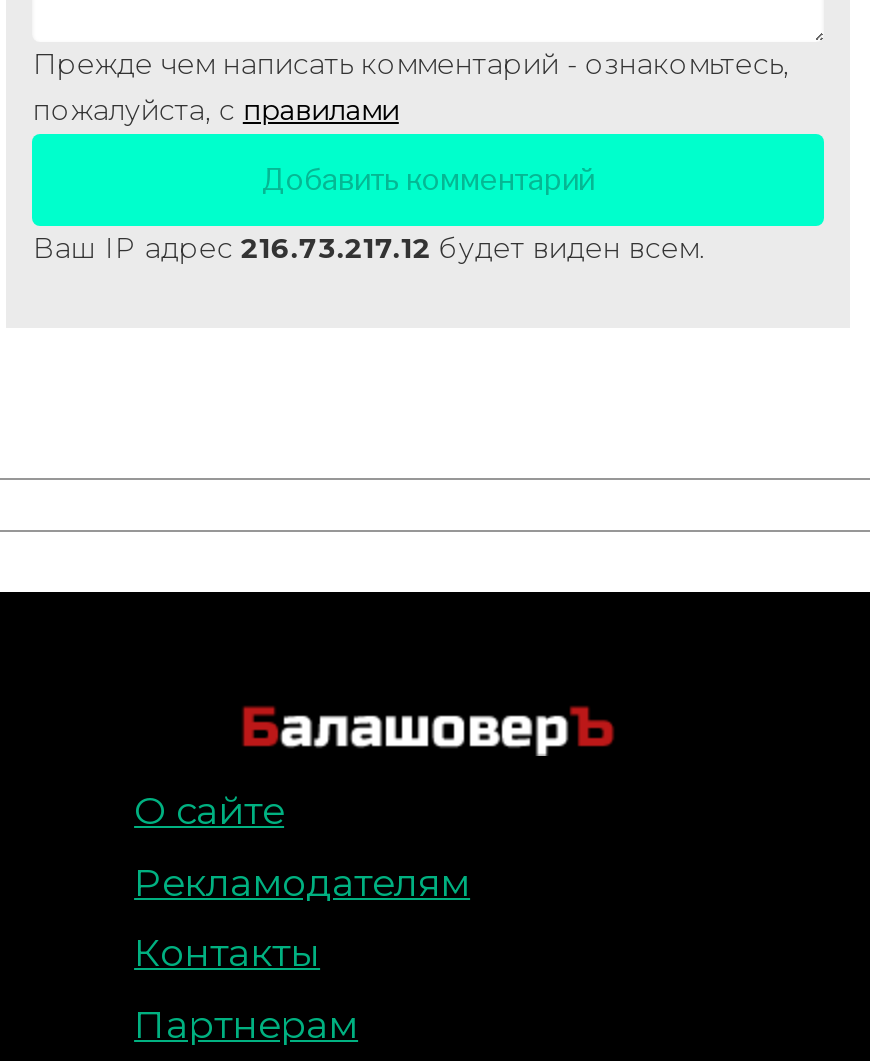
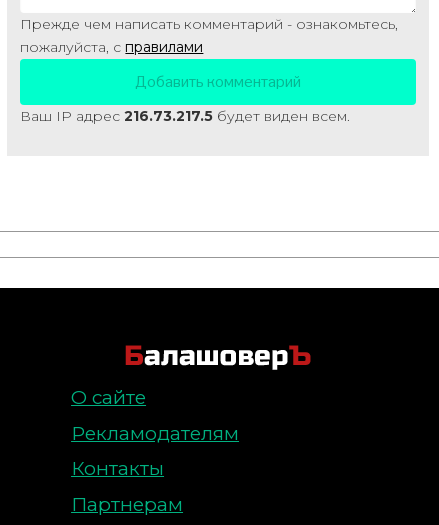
[33,230,705,266] Ваш IP адрес 216.73.217.12 будет виден всем. -> [20,107,350,125] Ваш IP адрес 216.73.217.5 будет виден всем.

